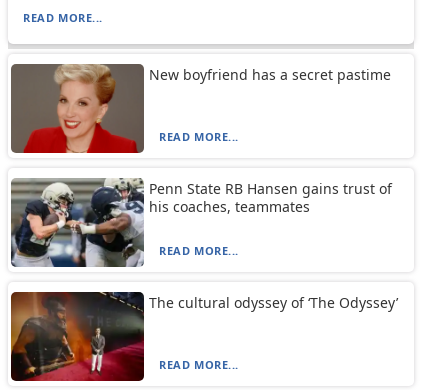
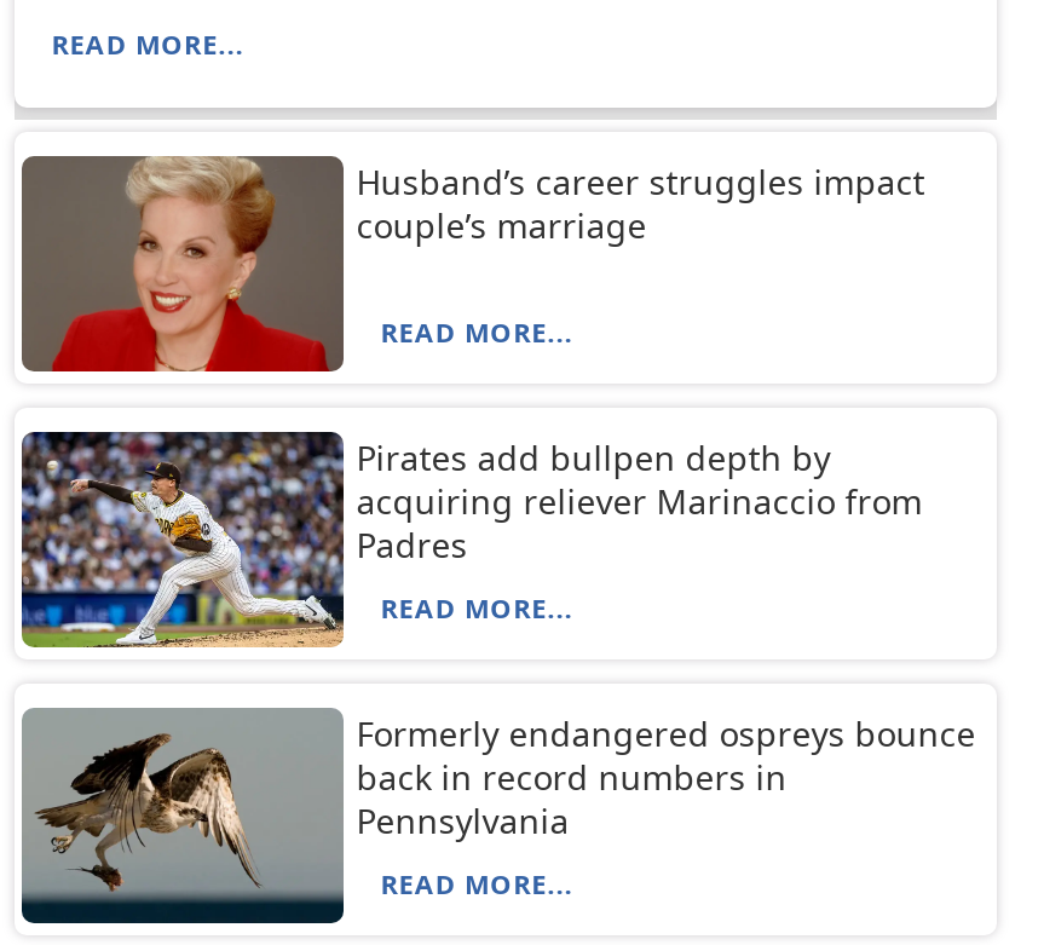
[149,65,391,84] New boyfriend has a secret pastime -> [356,158,925,247] Husband’s career struggles impact | couple’s marriage
[11,178,392,268] [image] | Penn State RB Hansen gains trust of | his coaches, teammates -> [19,430,922,650] [image] | Pirates add bullpen depth by | acquiring reliever Marinaccio from | Padres
[10,291,398,382] [image] | The cultural odyssey of ‘The Odyssey’ -> [19,708,976,926] [image] | Formerly endangered ospreys bounce | back in record numbers in | Pennsylvania

